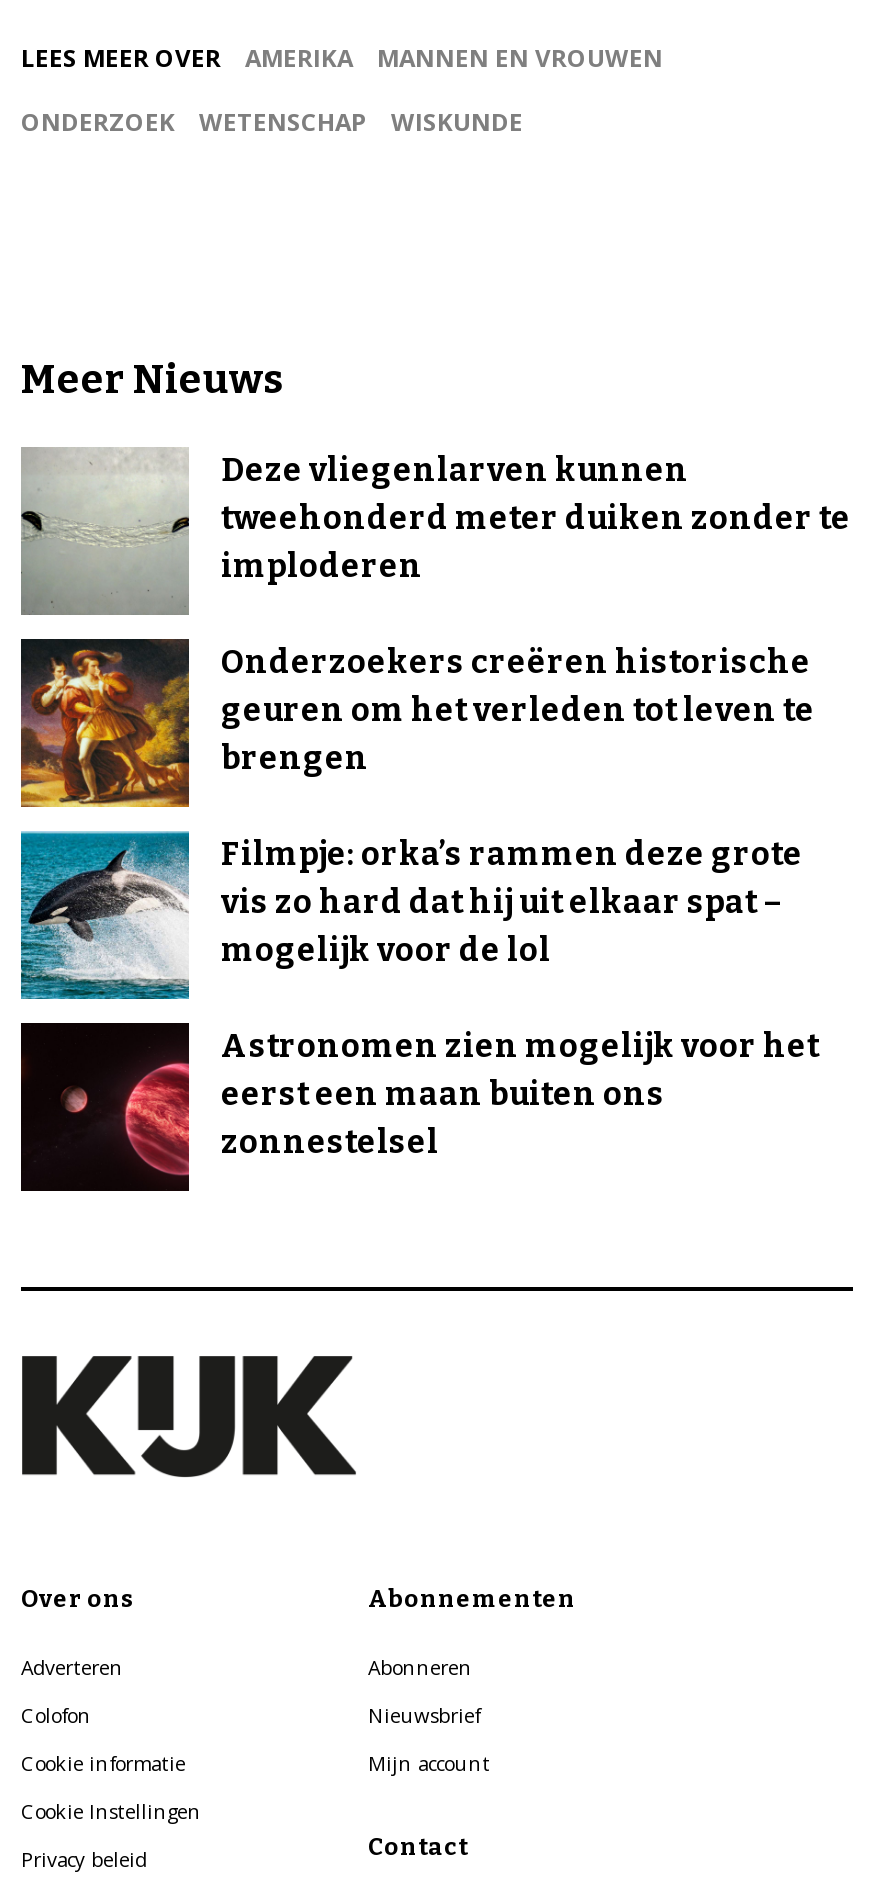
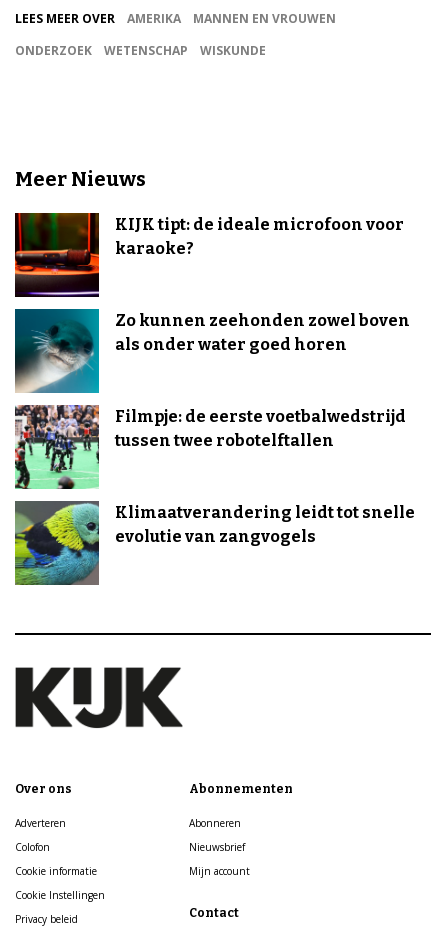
[19,447,851,613] [image] | Deze vliegenlarven kunnen | tweehonderd meter duiken zonder te | imploderen -> [14,212,404,297] [image] | KIJK tipt: de ideale microfoon voor | karaoke?
[19,637,815,809] [image] | Onderzoekers creëren historische | geuren om het verleden tot leven te | brengen -> [14,308,410,394] [image] | Zo kunnen zeehonden zowel boven | als onder water goed horen
[19,829,803,1001] [image] | Filmpje: orka’s rammen deze grote | vis zo hard dat hij uit elkaar spat – | mogelijk voor de lol -> [14,404,406,490] [image] | Filmpje: de eerste voetbalwedstrijd | tussen twee robotelftallen
[19,1023,819,1193] [image] | Astronomen zien mogelijk voor het | eerst een maan buiten ons | zonnestelsel -> [14,501,415,586] [image] | Klimaatverandering leidt tot snelle | evolutie van zangvogels

